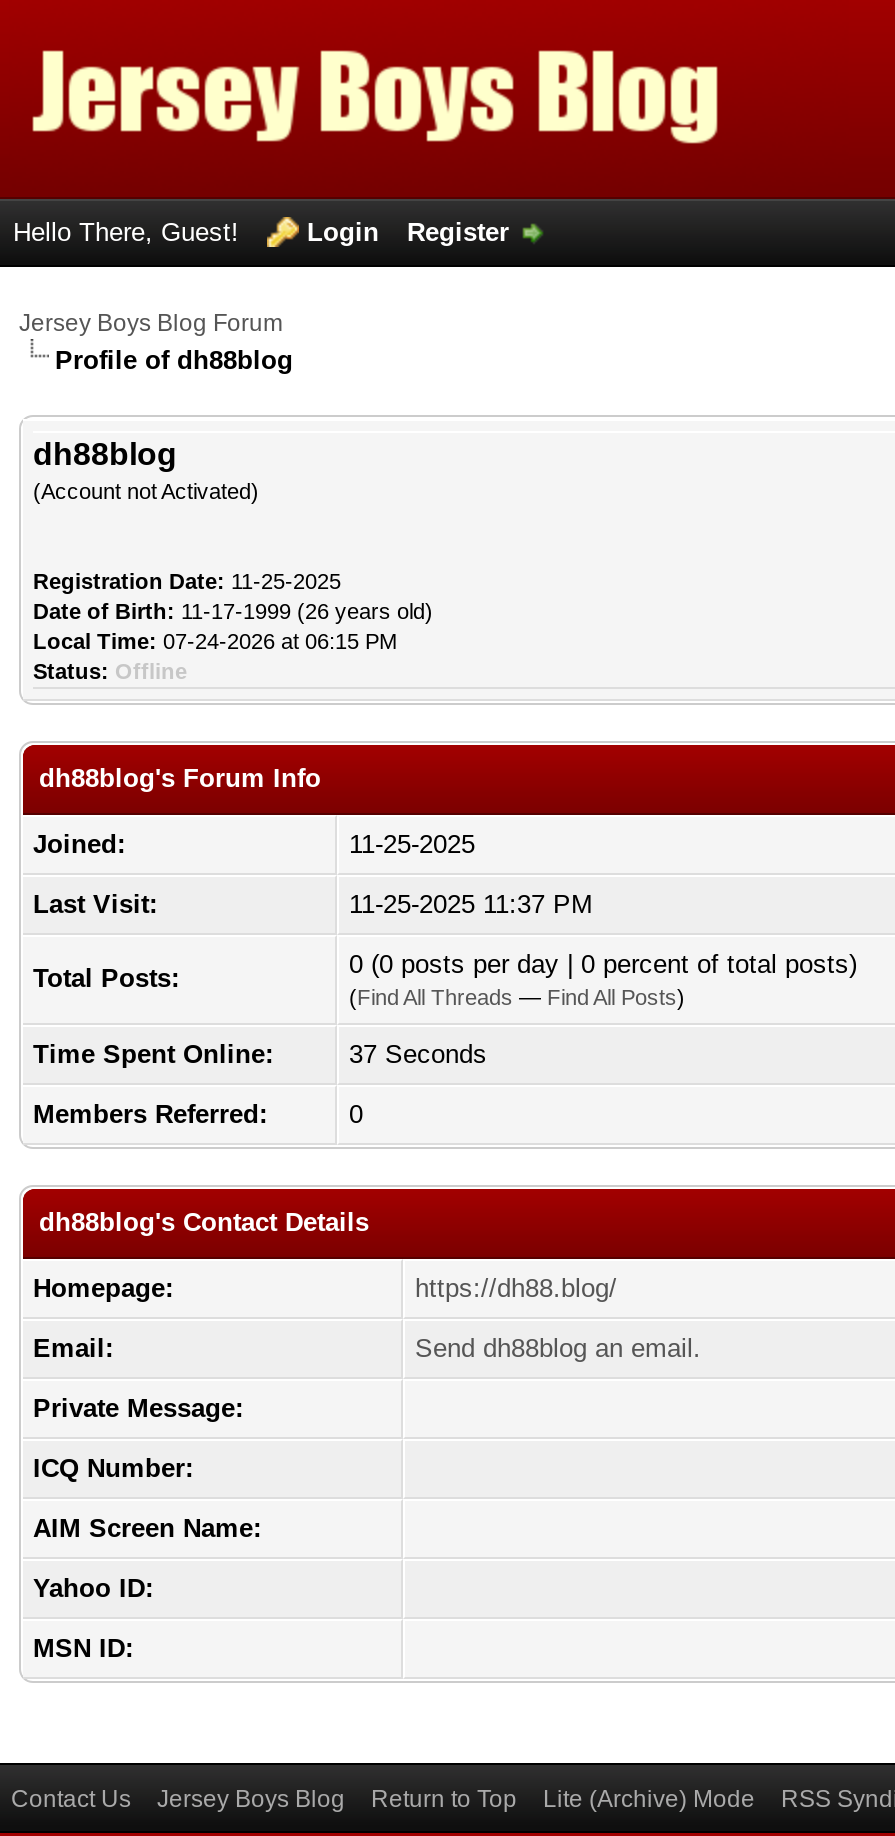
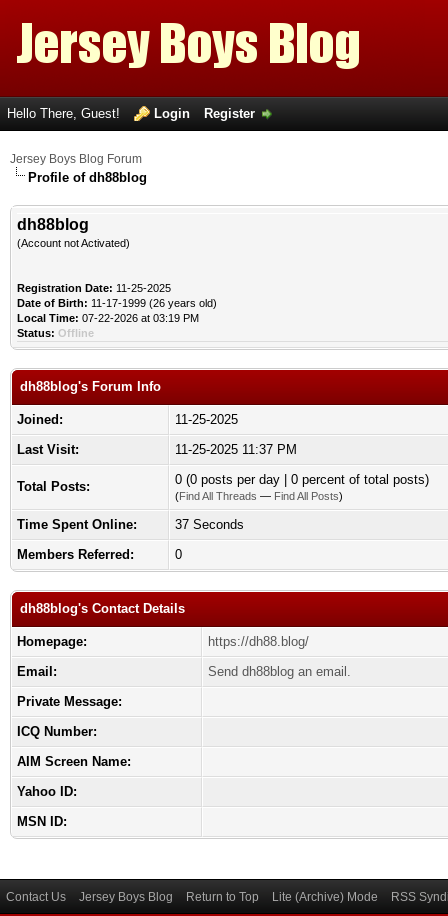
[33,629,397,653] Local Time: 07-24-2026 at 06:15 PM -> [17,312,199,324] Local Time: 07-22-2026 at 03:19 PM

